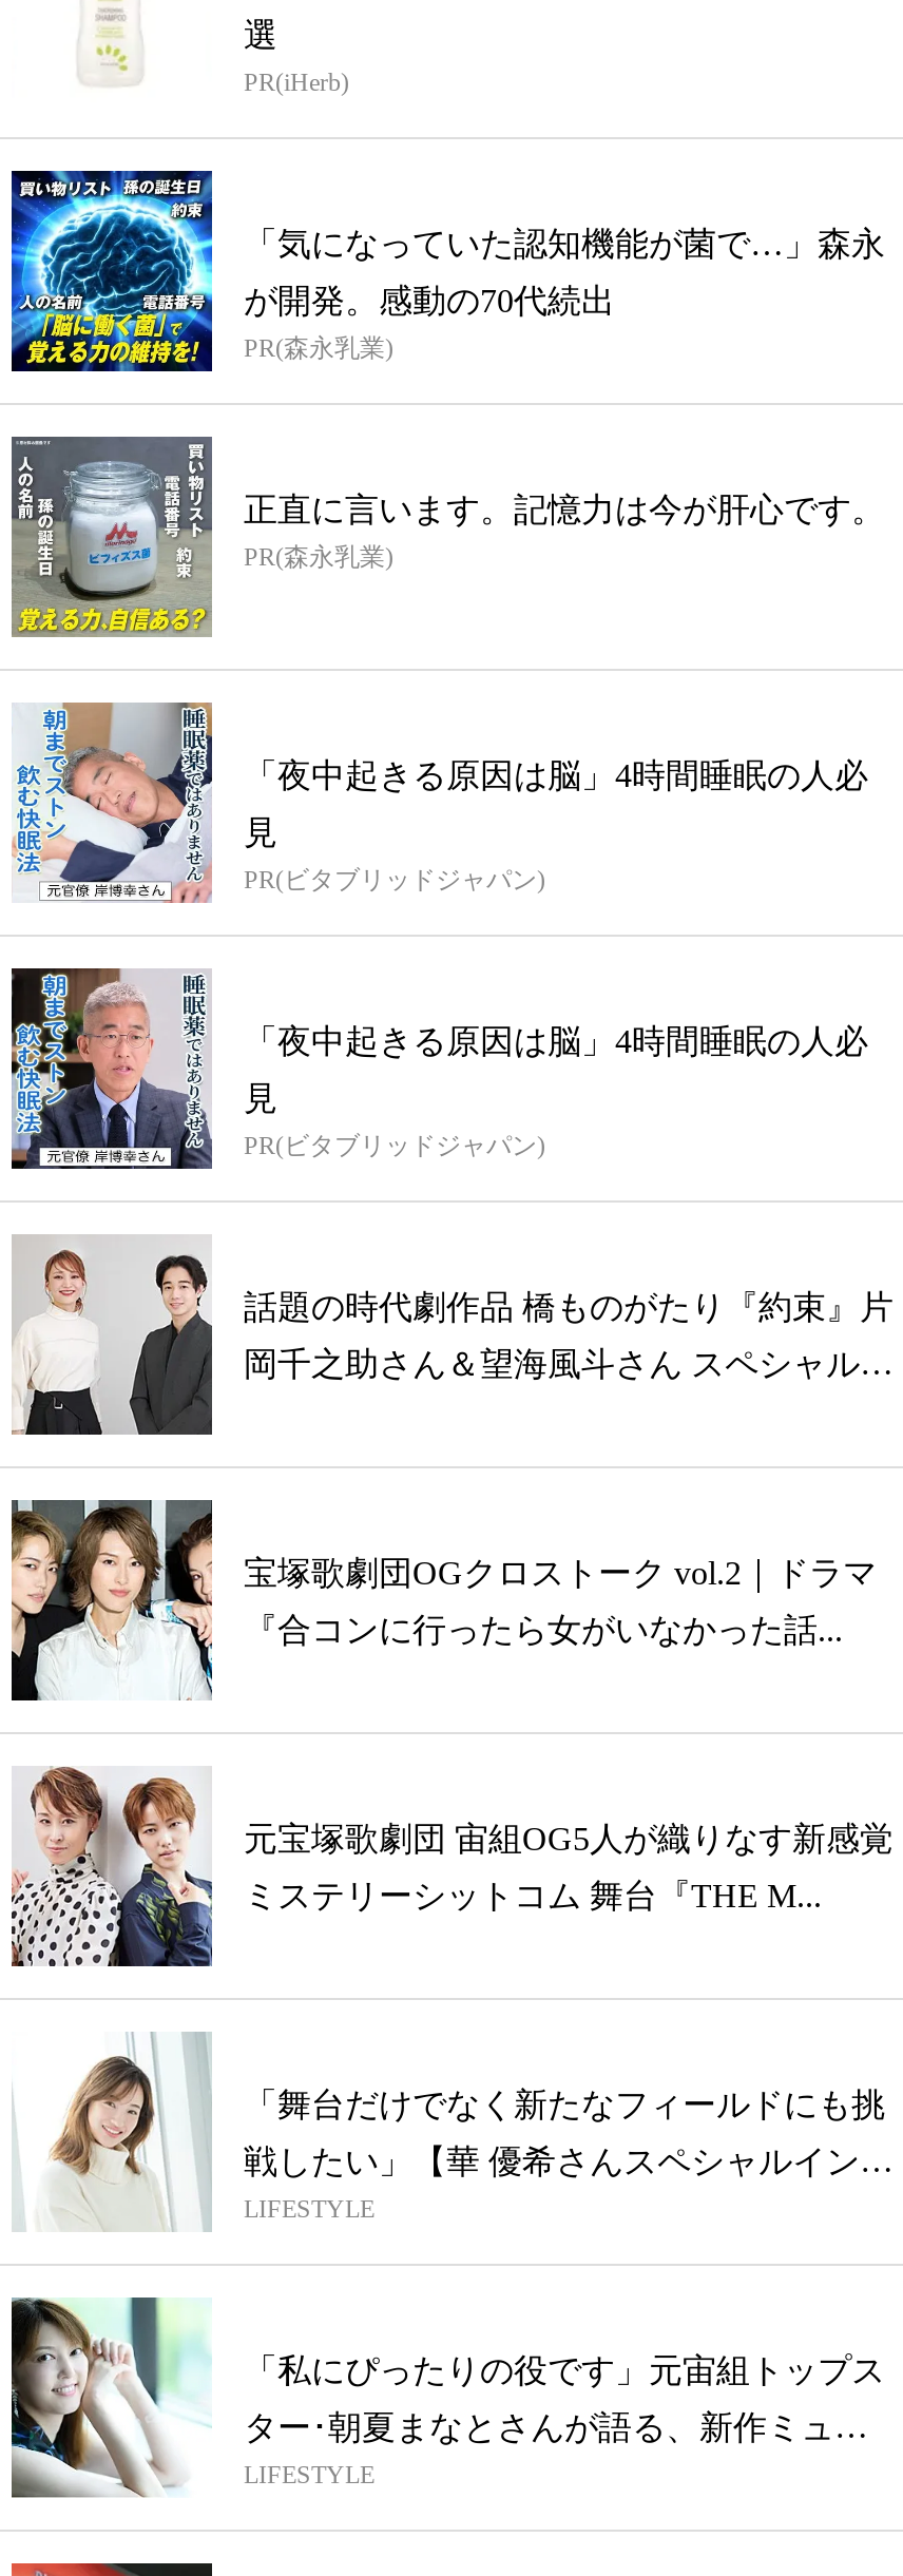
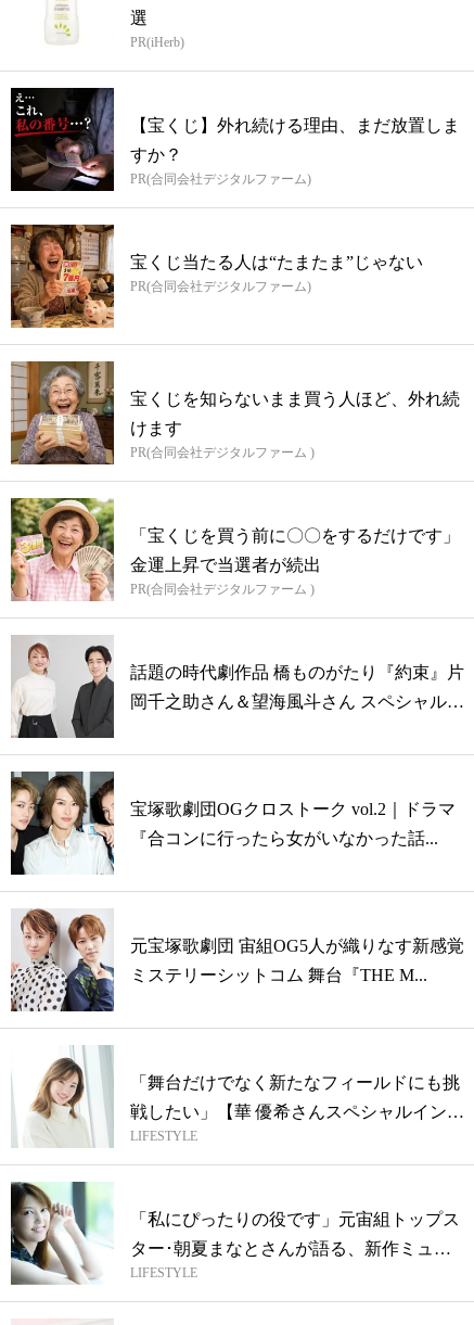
[9,169,885,373] [image] | 「気になっていた認知機能が菌で…」森永 -> [10,87,460,192] [image] | 【宝くじ】外れ続ける理由、まだ放置しま
[244,282,615,362] が開発。感動の70代続出 | PR(森永乳業) -> [130,145,311,186] すか？ | PR(合同会社デジタルファーム)
[9,435,885,637] [image] | 正直に言います。記憶力は今が肝心です。 | PR(森永乳業) -> [10,224,423,328] [image] | 宝くじ当たる人は“たまたま”じゃない | PR(合同会社デジタルファーム)
[12,703,868,903] [image] | 「夜中起きる原因は脳」4時間睡眠の人必 -> [10,360,460,466] [image] | 宝くじを知らないまま買う人ほど、外れ続
[244,814,545,894] 見 | PR(ビタブリッドジャパン) -> [130,419,315,460] けます | PR(合同会社デジタルファーム )
[9,966,868,1171] [image] | 「夜中起きる原因は脳」4時間睡眠の人必 -> [10,497,460,602] [image] | 「宝くじを買う前に〇〇をするだけです」
[244,1080,545,1160] 見 | PR(ビタブリッドジャパン) -> [130,555,321,597] 金運上昇で当選者が続出 | PR(合同会社デジタルファーム )

